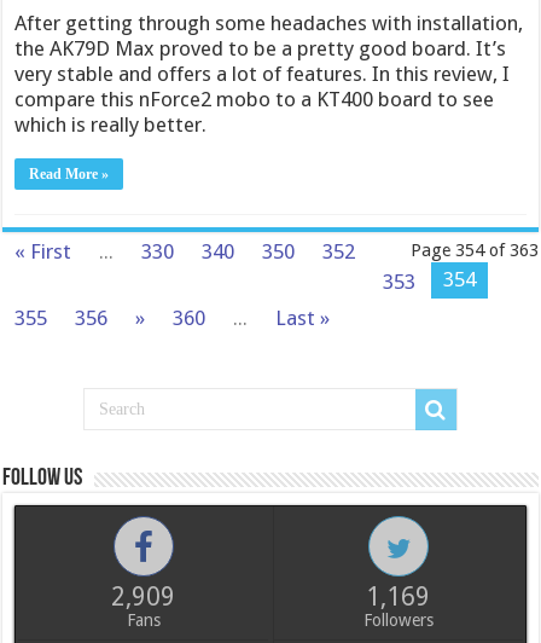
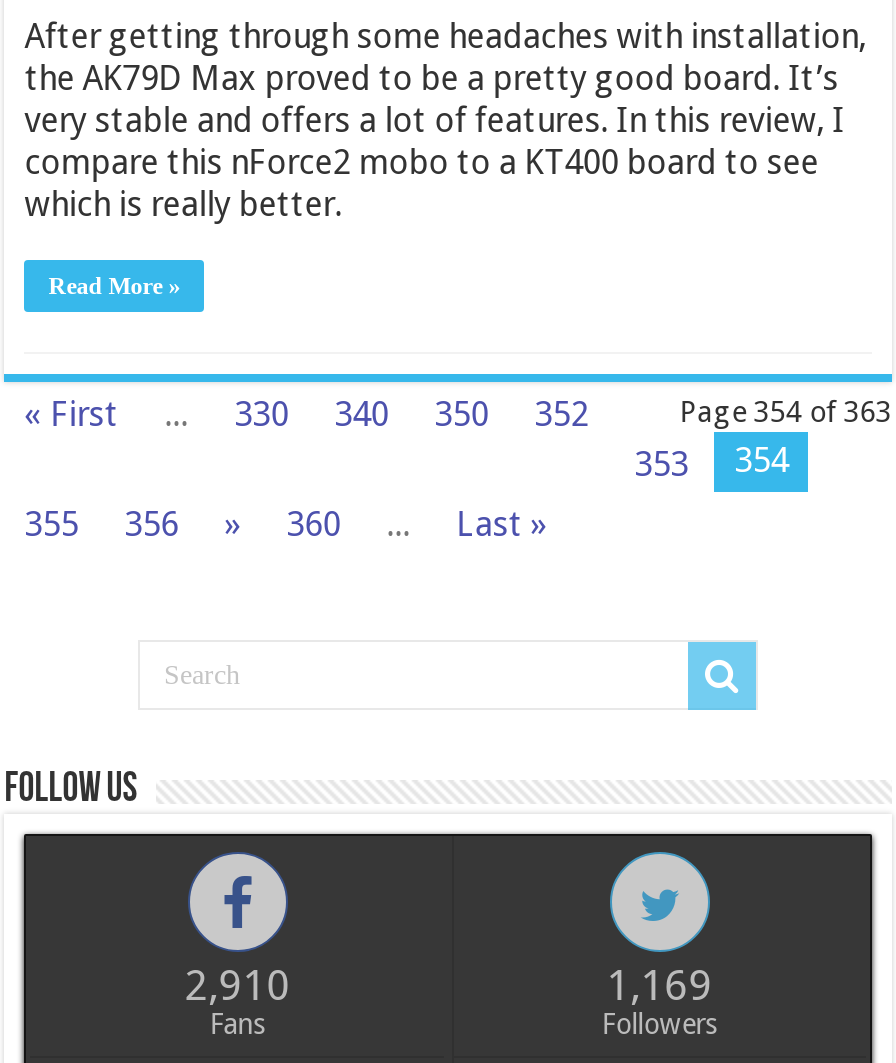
[111,581,175,612] 2,909 -> [184,960,290,1010] 2,910

